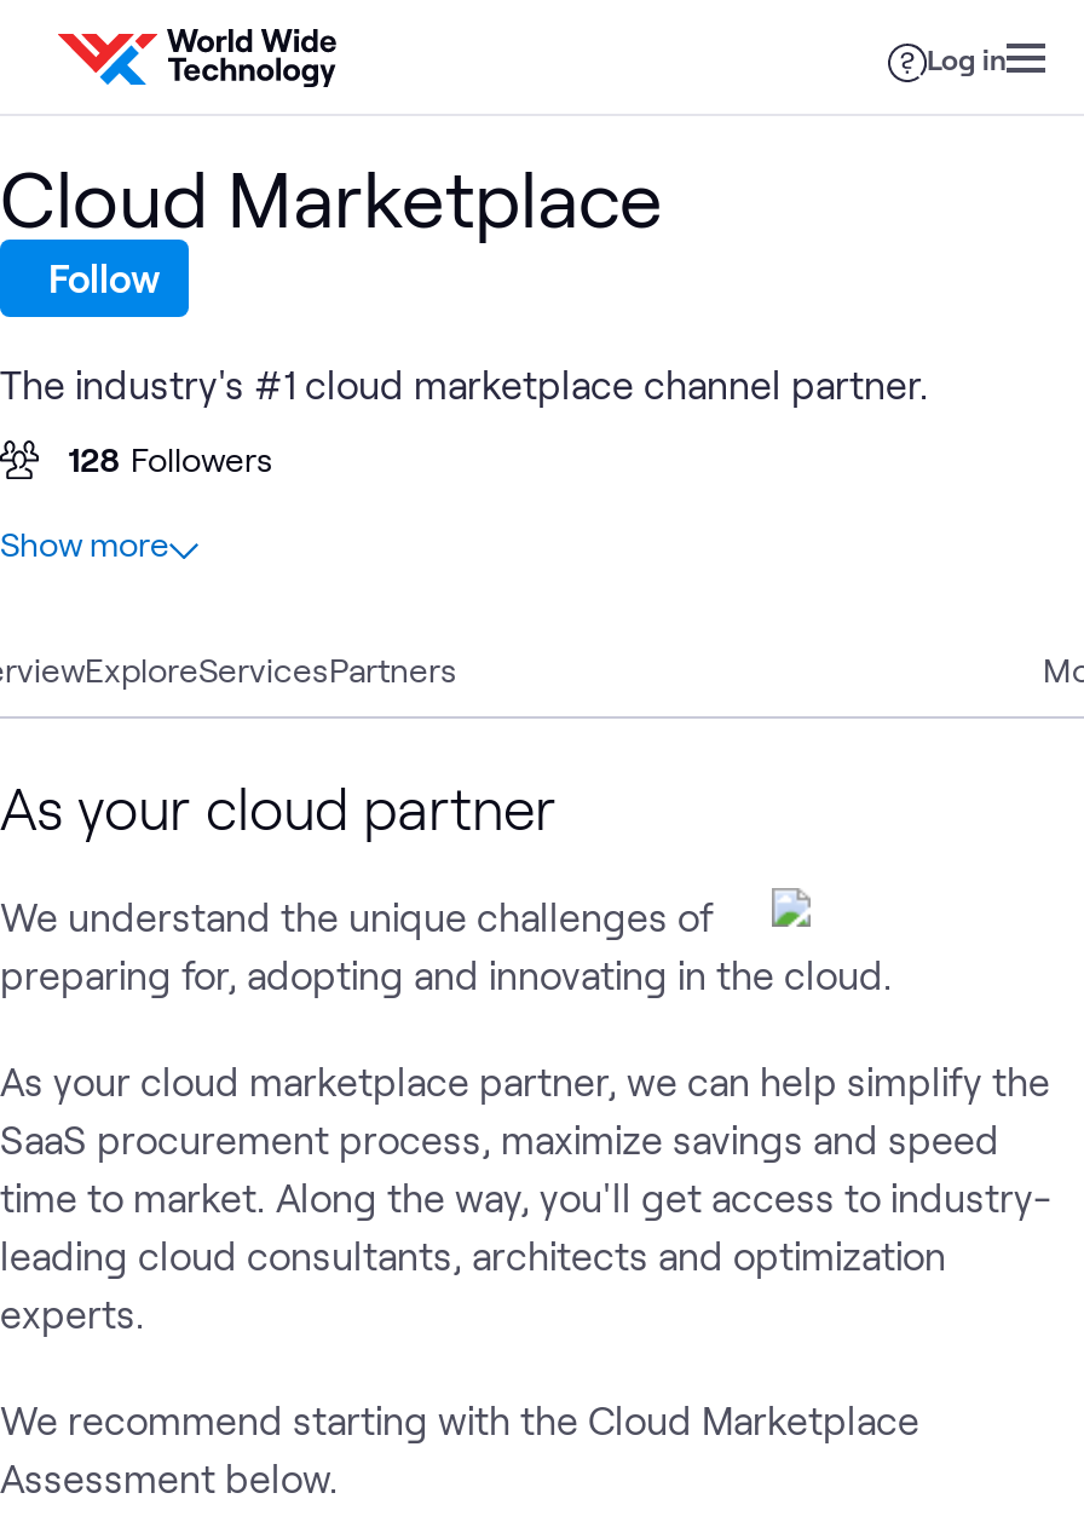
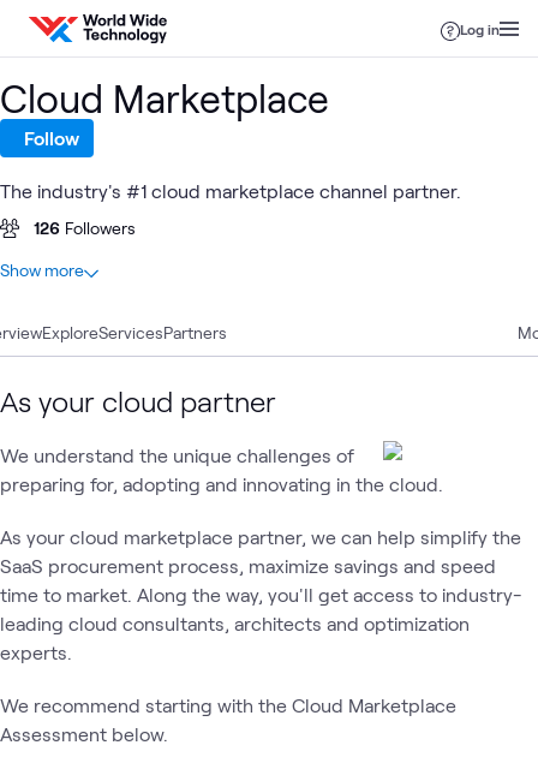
[68,438,273,479] 128 Followers -> [34,217,136,238] 126 Followers

